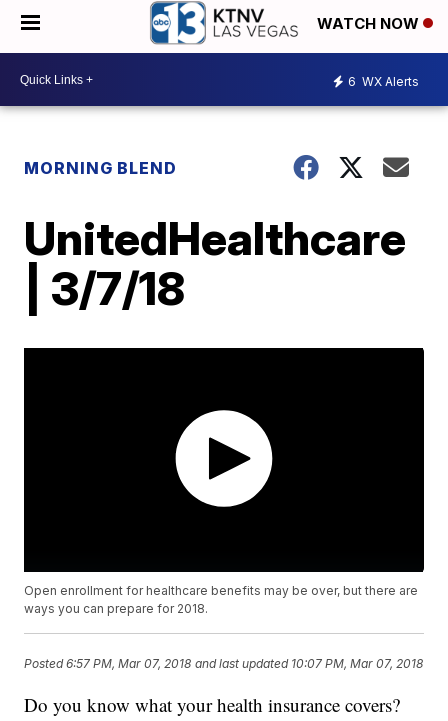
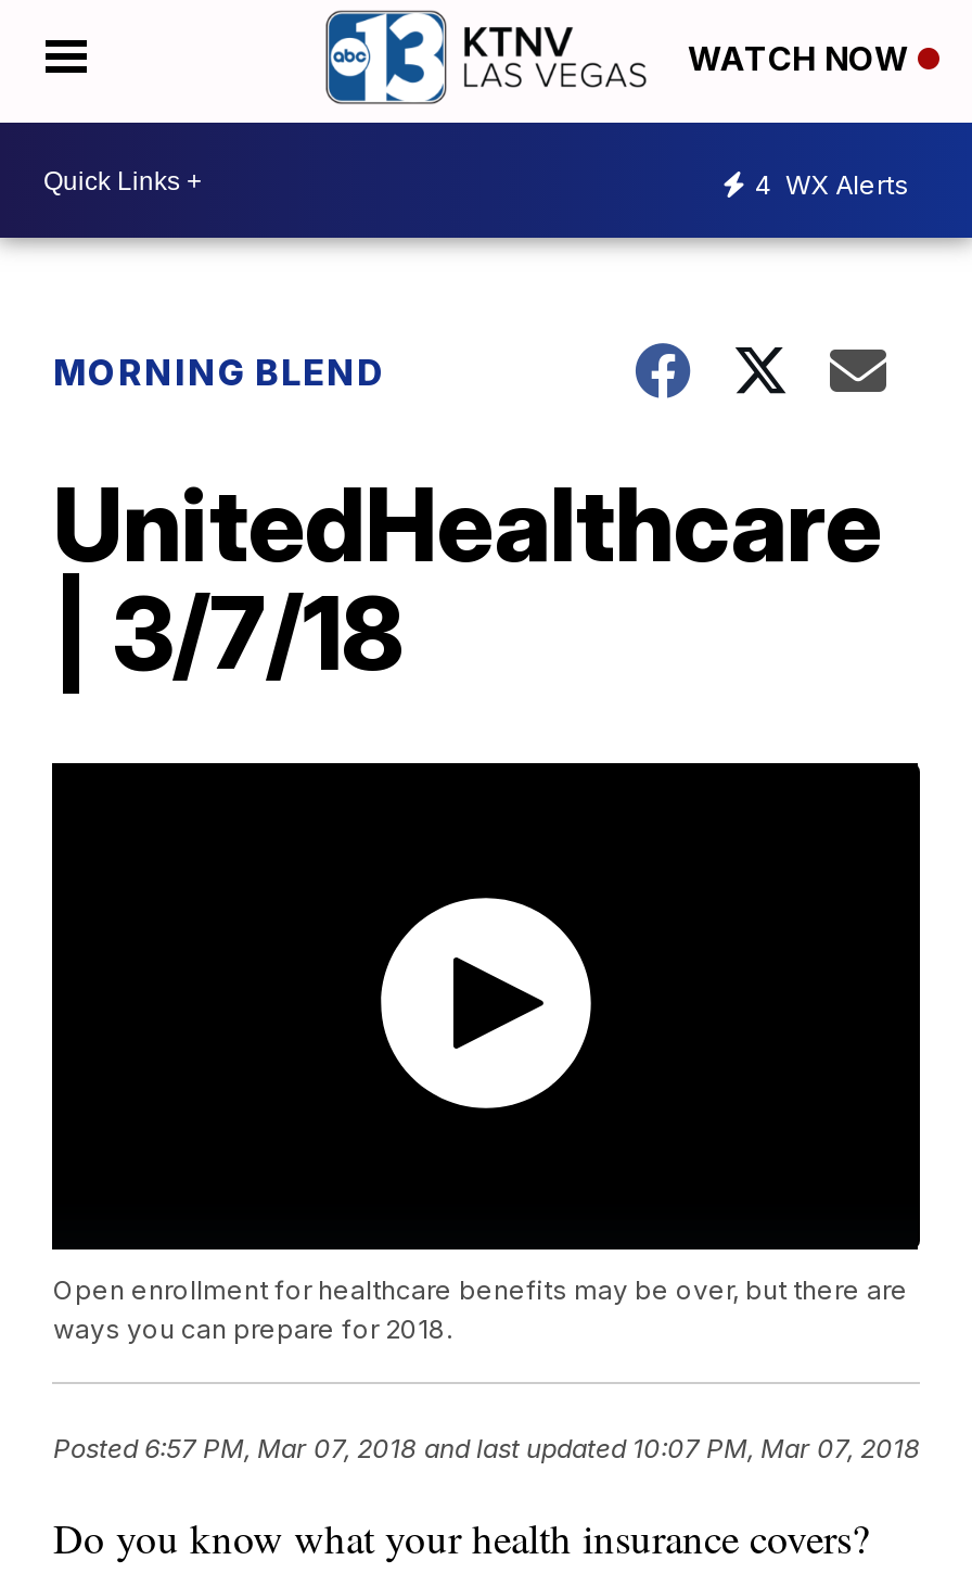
[348,73,419,88] 6 WX Alerts -> [755,167,909,200] 4 WX Alerts

